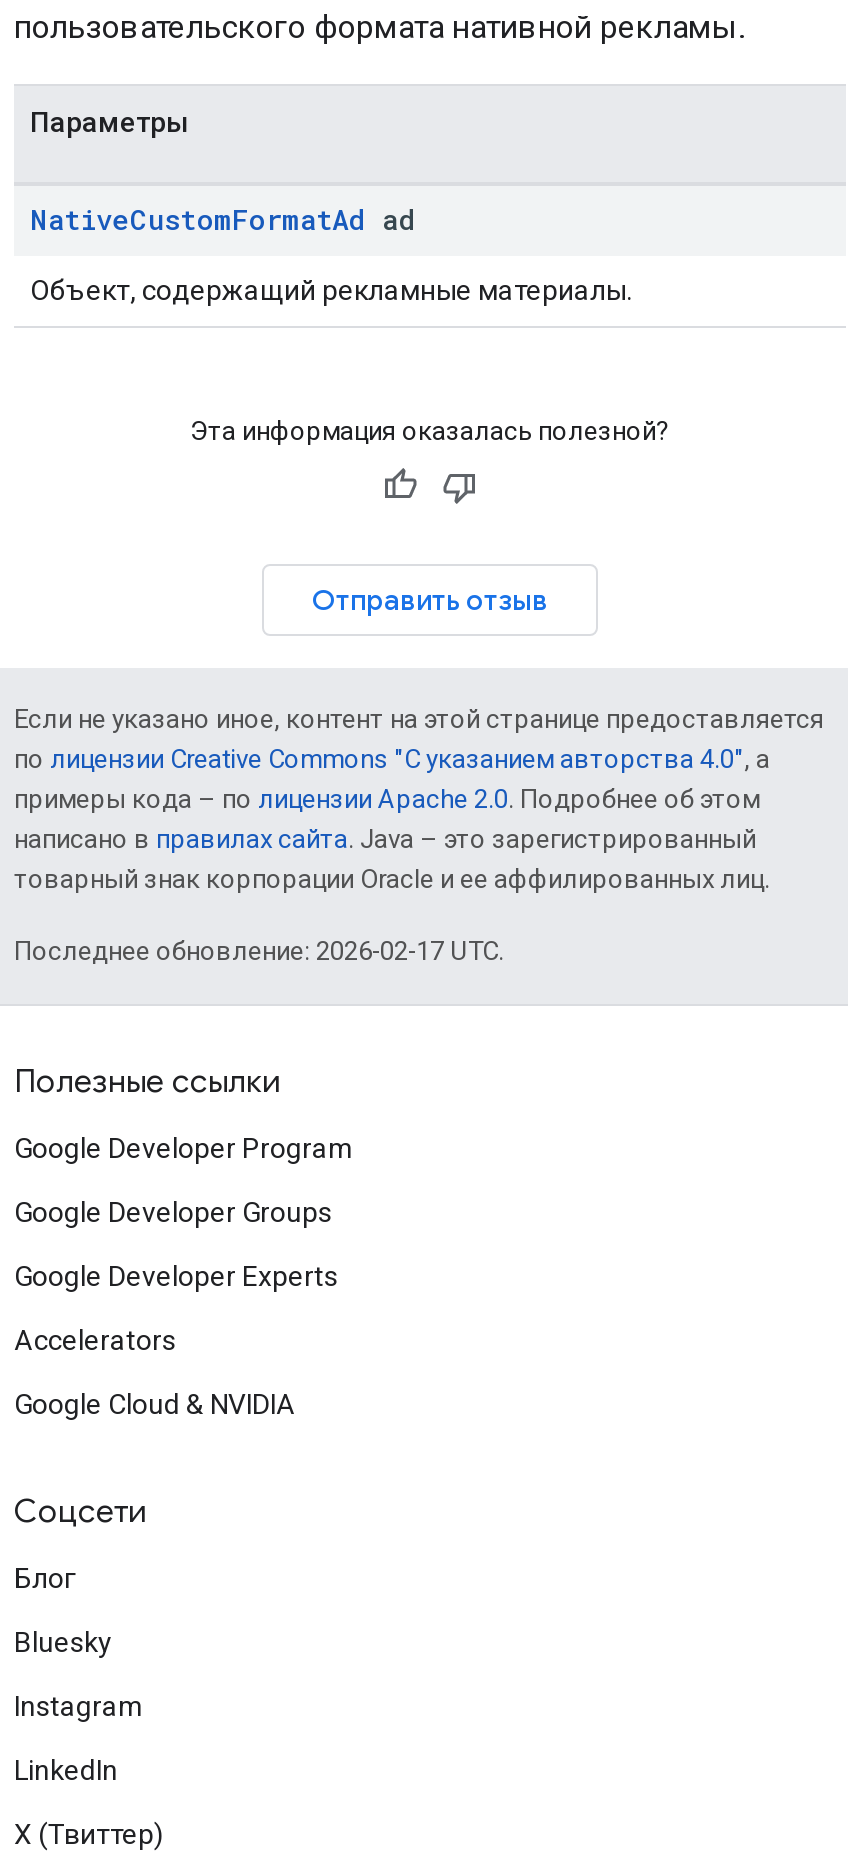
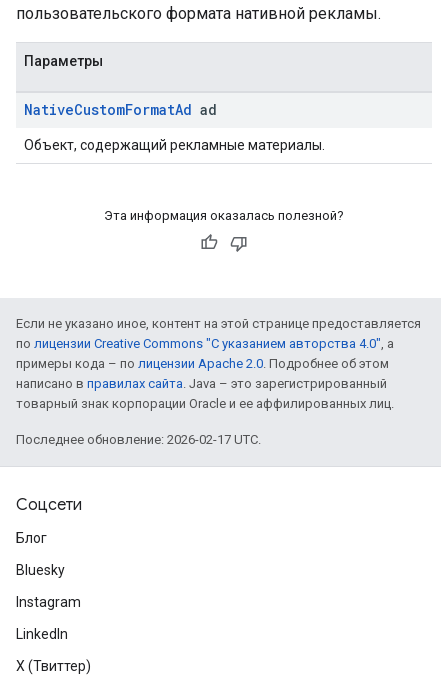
[312,582,548,618] Отправить отзыв -> none
[14,1062,354,1420] Полезные ссылки | Google Developer Program | Google Developer Groups | Google Developer Experts | Accelerators | Google Cloud & NVIDIA -> none

